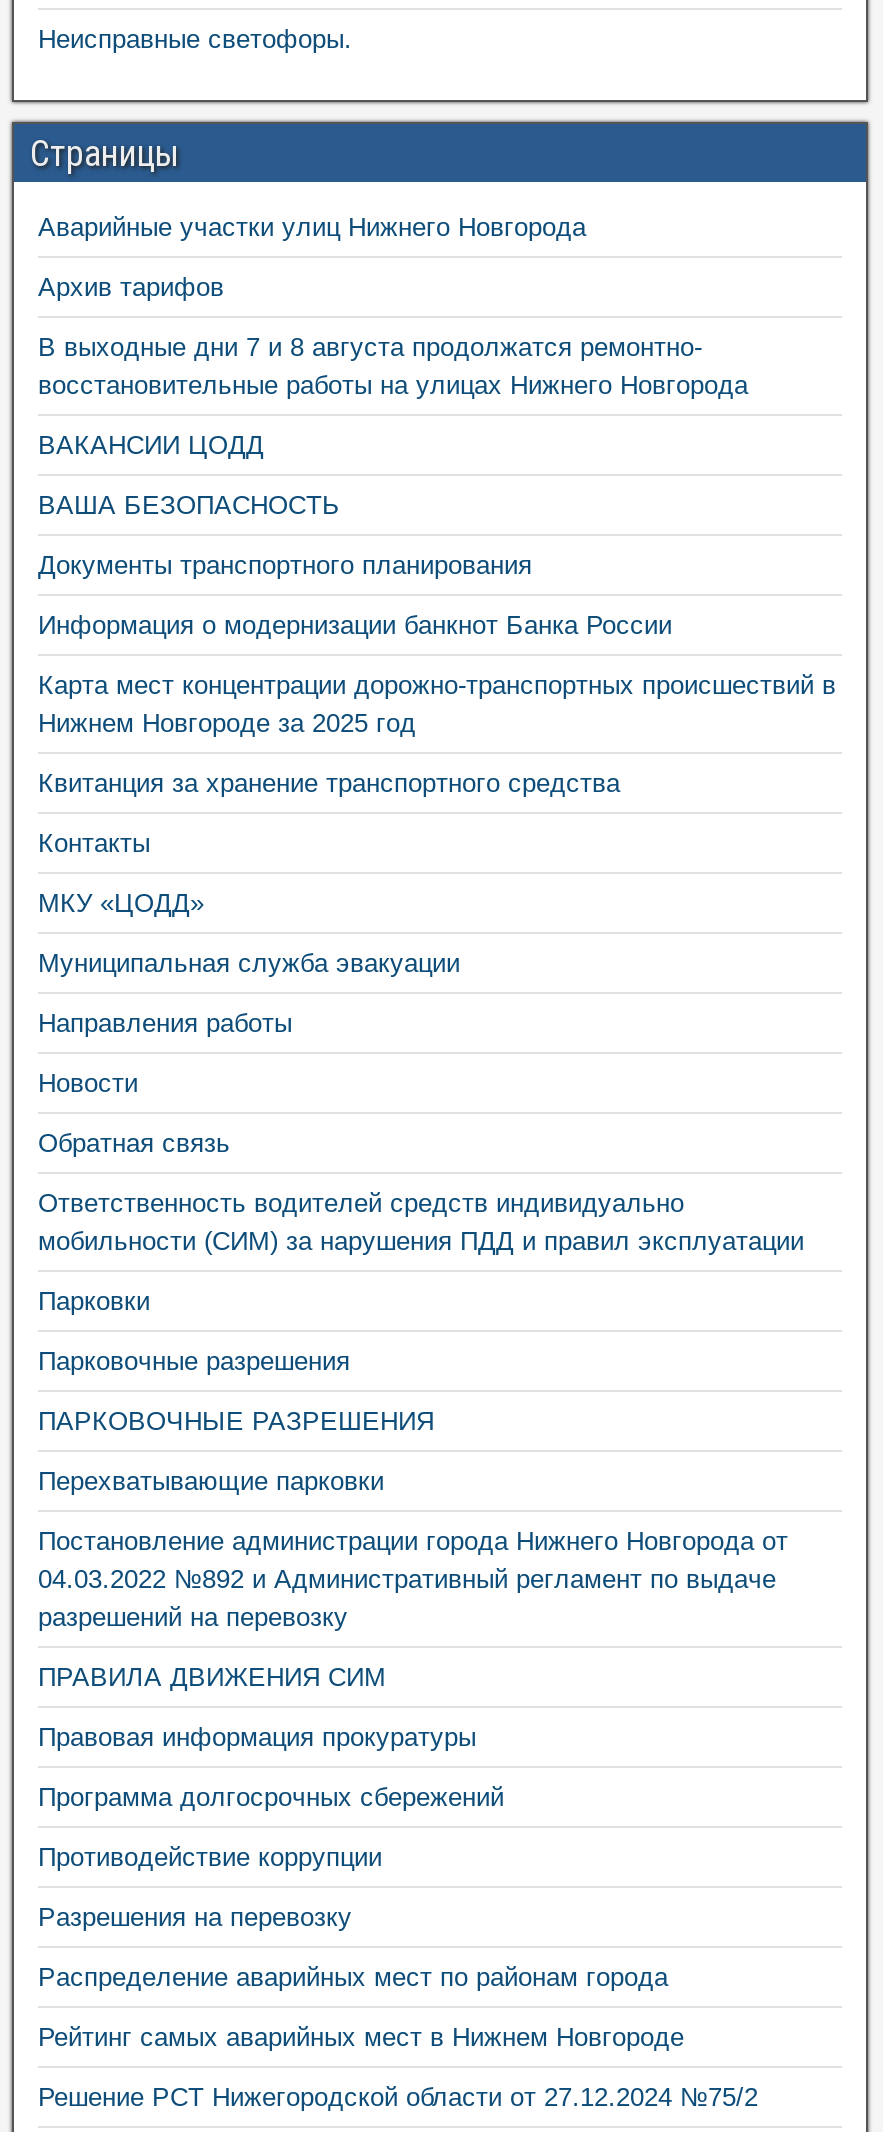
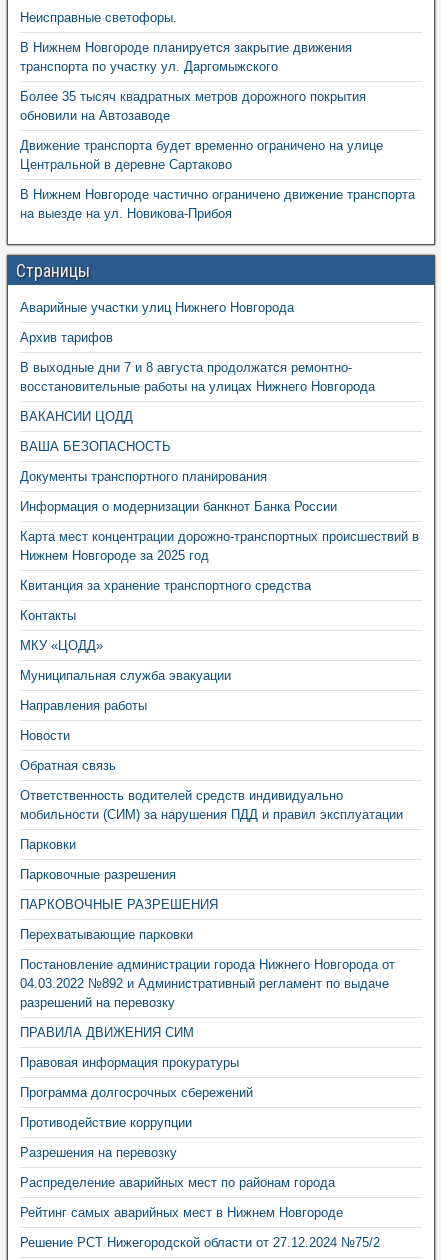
none -> [20,40,415,221] В Нижнем Новгороде планируется закрытие движения | транспорта по участку ул. Даргомыжского | Более 35 тысяч квадратных метров дорожного покрытия | обновили на Автозаводе | Движение транспорта будет временно ограничено на улице | Центральной в деревне Сартаково | В Нижнем Новгороде частично ограничено движение транспорта | на выезде на ул. Новикова-Прибоя

